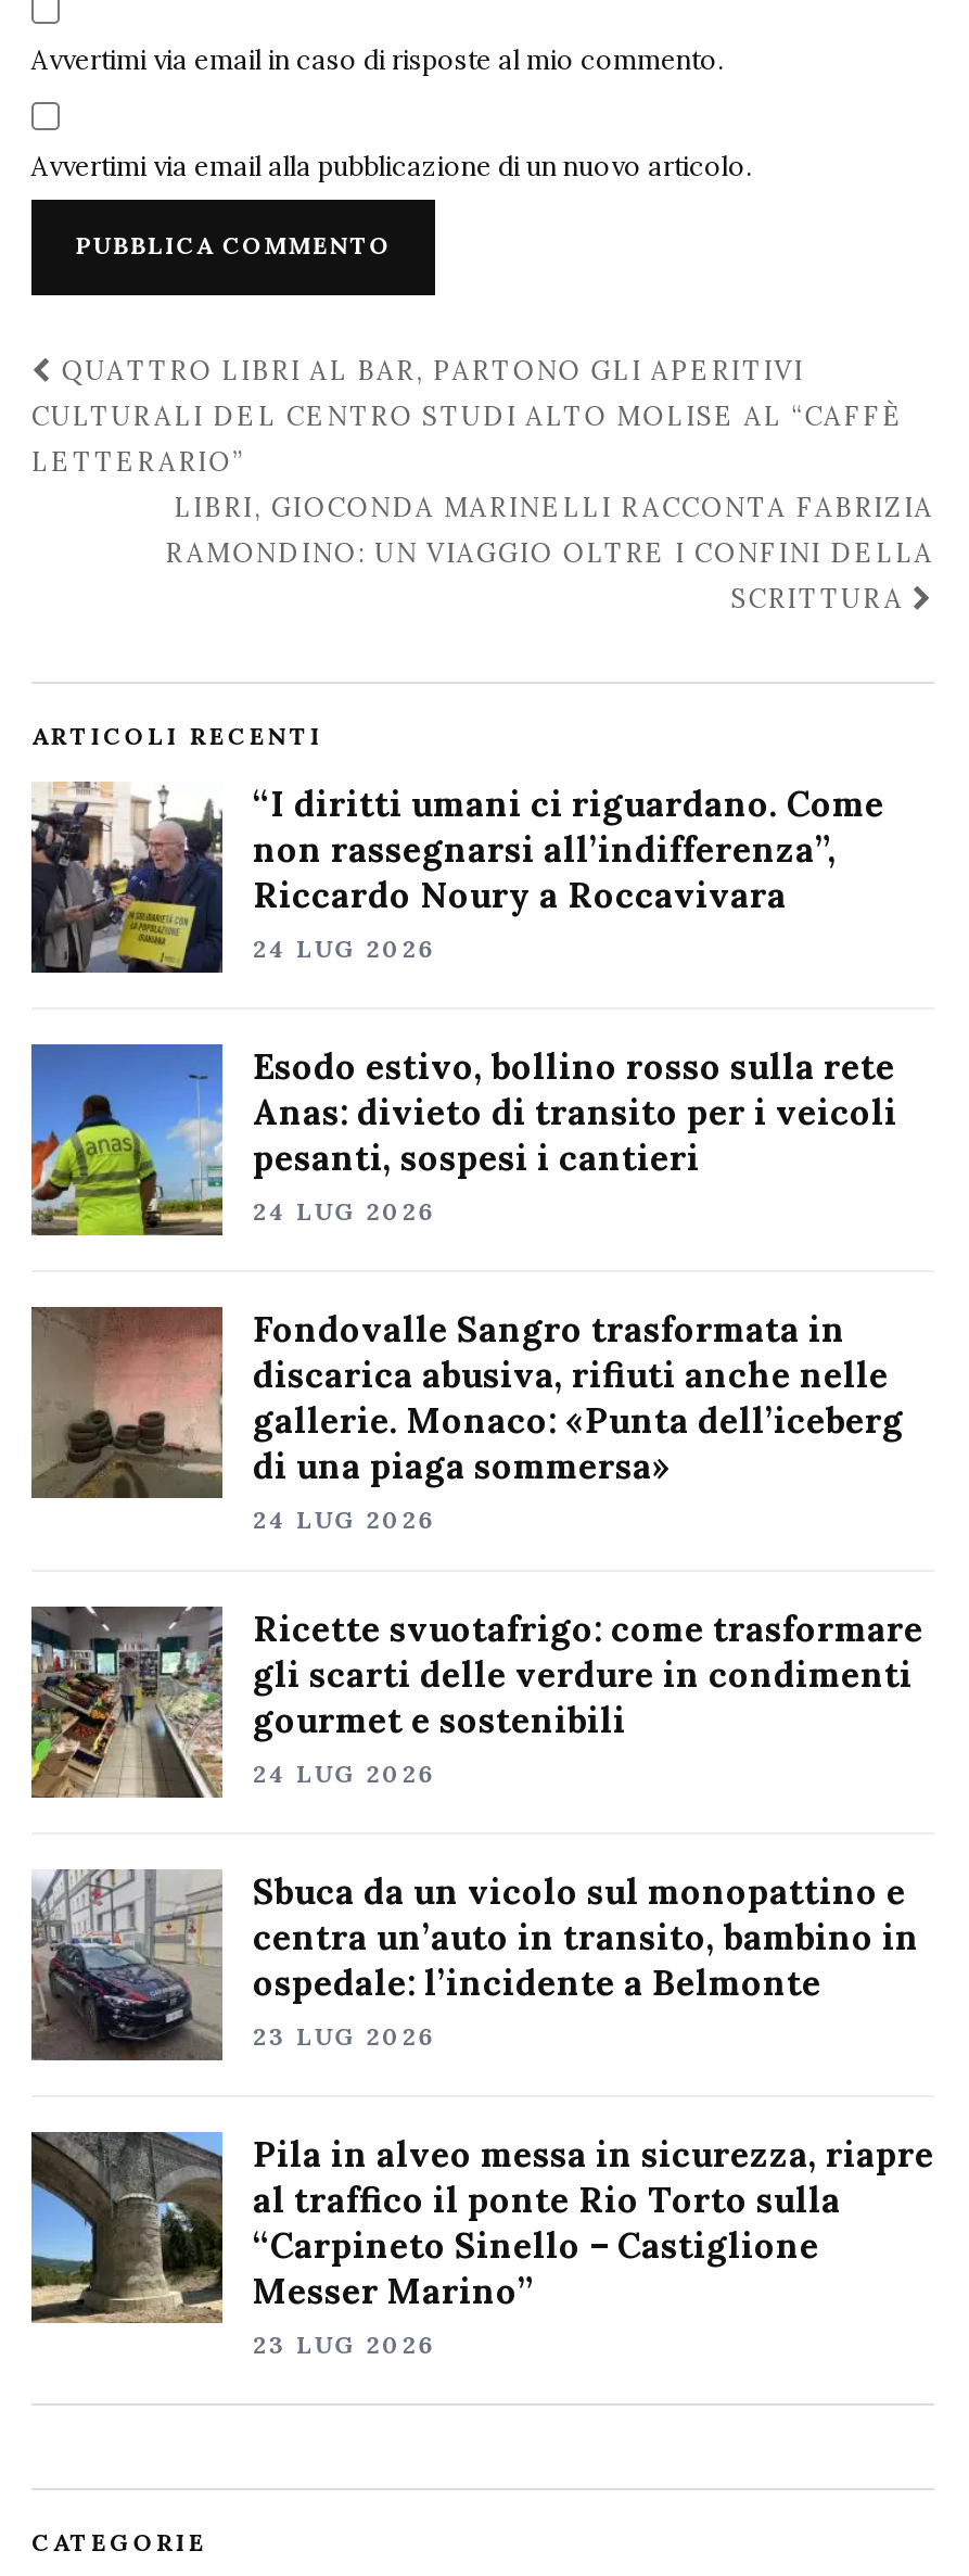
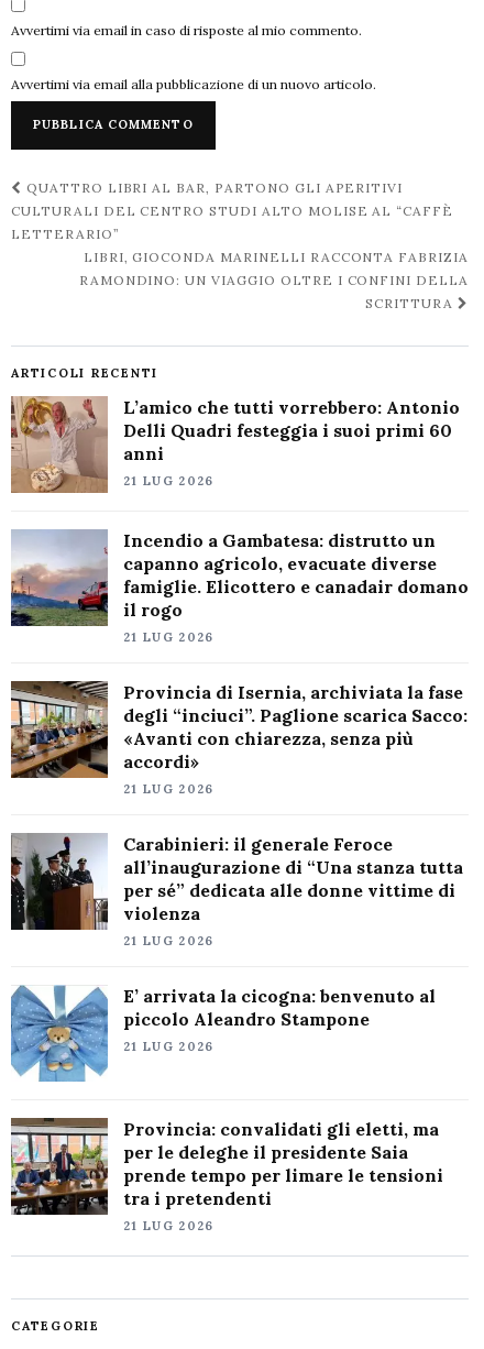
[29,782,884,975] [image] | “I diritti umani ci riguardano. Come | non rassegnarsi all’indifferenza”, | Riccardo Noury a Roccavivara | 24 LUG 2026 -> [10,395,460,494] [image] | L’amico che tutti vorrebbero: Antonio | Delli Quadri festeggia i suoi primi 60 | anni | 21 LUG 2026
[29,1044,897,1238] [image] | Esodo estivo, bollino rosso sulla rete | Anas: divieto di transito per i veicoli | pesanti, sospesi i cantieri | 24 LUG 2026 -> [10,529,469,645] [image] | Incendio a Gambatesa: distrutto un | capanno agricolo, evacuate diverse | famiglie. Elicottero e canadair domano | il rogo | 21 LUG 2026
[29,1305,904,1535] [image] | Fondovalle Sangro trasformata in | discarica abusiva, rifiuti anche nelle | gallerie. Monaco: «Punta dell’iceberg | di una piaga sommersa» | 24 LUG 2026 -> [11,680,468,797] [image] | Provincia di Isernia, archiviata la fase | degli “inciuci”. Paglione scarica Sacco: | «Avanti con chiarezza, senza più | accordi» | 21 LUG 2026
[29,1604,923,1800] [image] | Ricette svuotafrigo: come trasformare | gli scarti delle verdure in condimenti | gourmet e sostenibili | 24 LUG 2026 -> [10,833,463,948] [image] | Carabinieri: il generale Feroce | all’inaugurazione di “Una stanza tutta | per sé” dedicata alle donne vittime di | violenza | 21 LUG 2026
[29,1867,919,2063] [image] | Sbuca da un vicolo sul monopattino e | centra un’auto in transito, bambino in | ospedale: l’incidente a Belmonte | 23 LUG 2026 -> [10,985,436,1083] [image] | E’ arrivata la cicogna: benvenuto al | piccolo Aleandro Stampone | 21 LUG 2026
[29,2130,934,2360] [image] | Pila in alveo messa in sicurezza, riapre | al traffico il ponte Rio Torto sulla | “Carpineto Sinello – Castiglione | Messer Marino” | 23 LUG 2026 -> [10,1117,443,1233] [image] | Provincia: convalidati gli eletti, ma | per le deleghe il presidente Saia | prende tempo per limare le tensioni | tra i pretendenti | 21 LUG 2026

